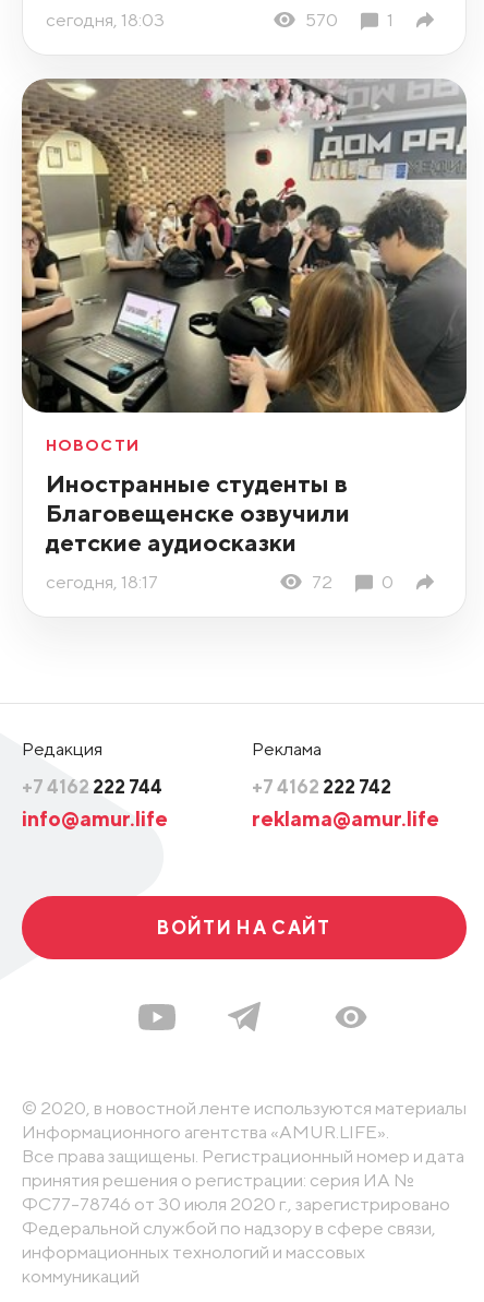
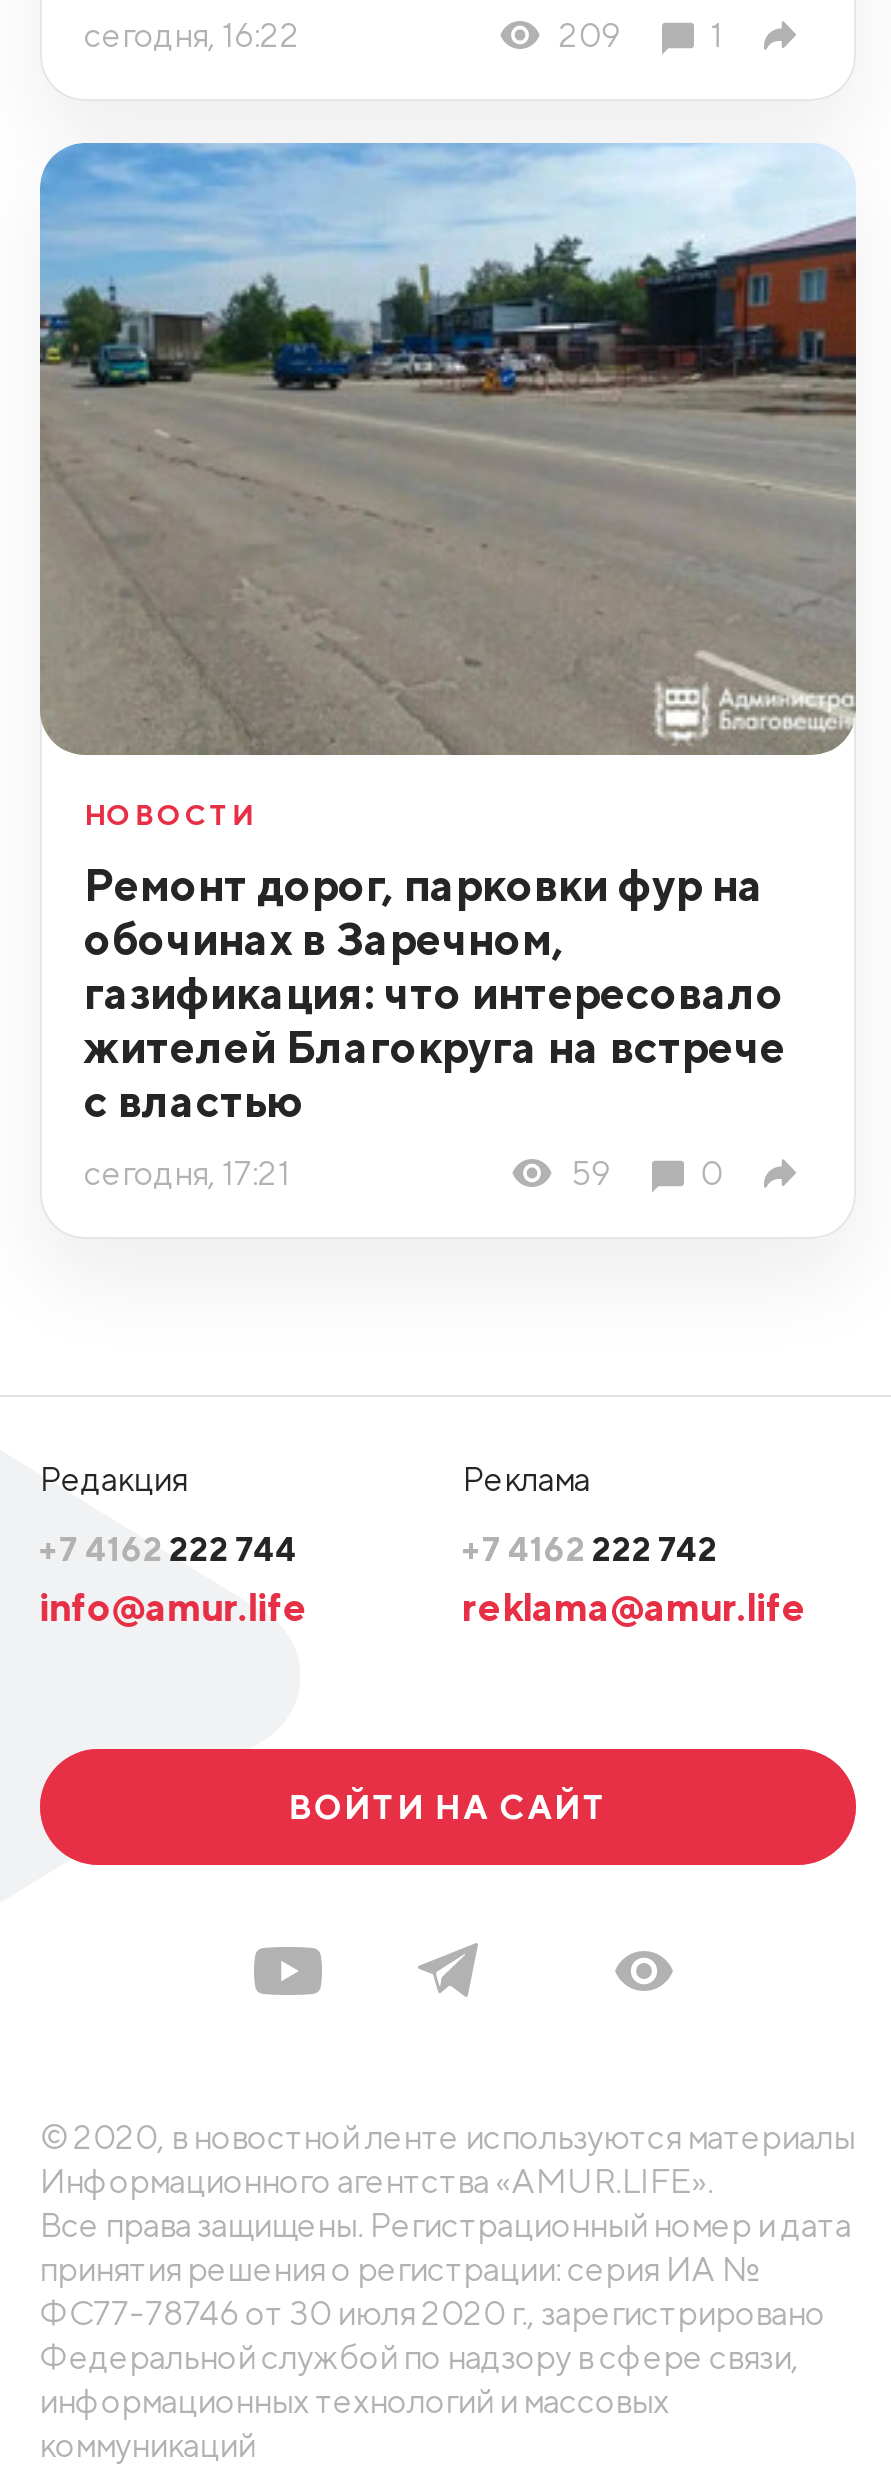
[46,9,338,31] сегодня, 18:03 | 570 -> [84,16,621,56] сегодня, 16:22 | 209
[21,77,467,414] [image] -> [38,141,858,757] [image]
[46,468,350,556] Иностранные студенты в | Благовещенске озвучили | детские аудиосказки -> [84,856,786,1126] Ремонт дорог, парковки фур на | обочинах в Заречном, | газификация: что интересовало | жителей Благокруга на встрече | с властью
[46,571,333,593] сегодня, 18:17 | 72 -> [84,1154,611,1194] сегодня, 17:21 | 59

